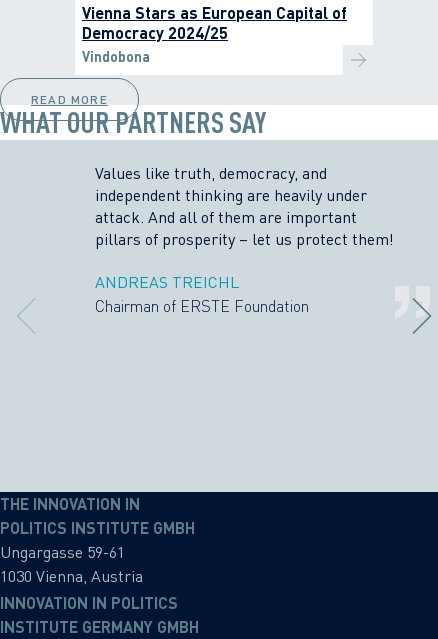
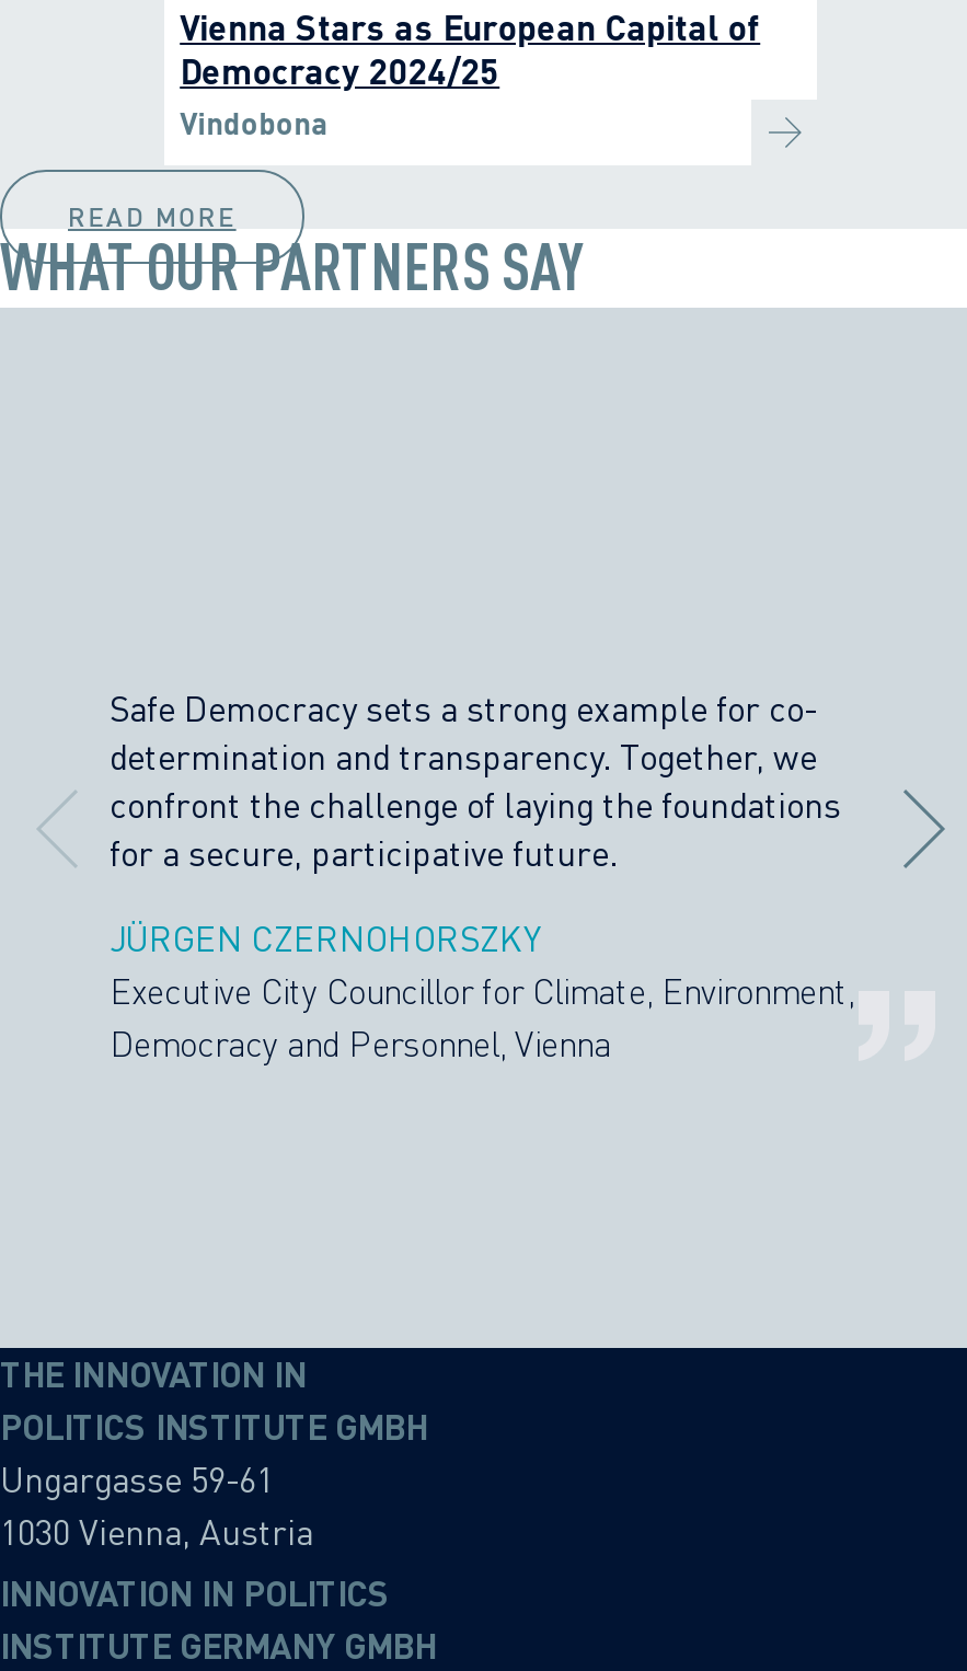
[95,163,394,249] Values like truth, democracy, and | independent thinking are heavily under | attack. And all of them are important | pillars of prosperity – let us protect them! -> [110,687,841,875] Safe Democracy sets a strong example for co- | determination and transparency. Together, we | confront the challenge of laying the foundations | for a secure, participative future.
[95,272,309,316] ANDREAS TREICHL | Chairman of ERSTE Foundation -> [110,917,854,1065] JÜRGEN CZERNOHORSZKY | Executive City Councillor for Climate, Environment, | Democracy and Personnel, Vienna

